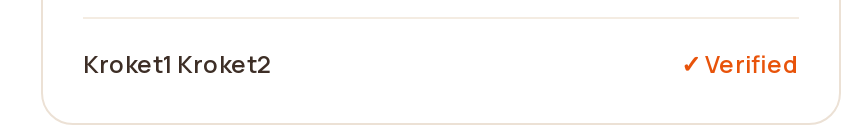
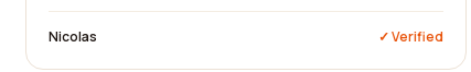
[83,47,273,81] Kroket1 Kroket2 -> [49,27,97,46] Nicolas

